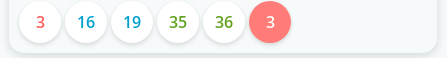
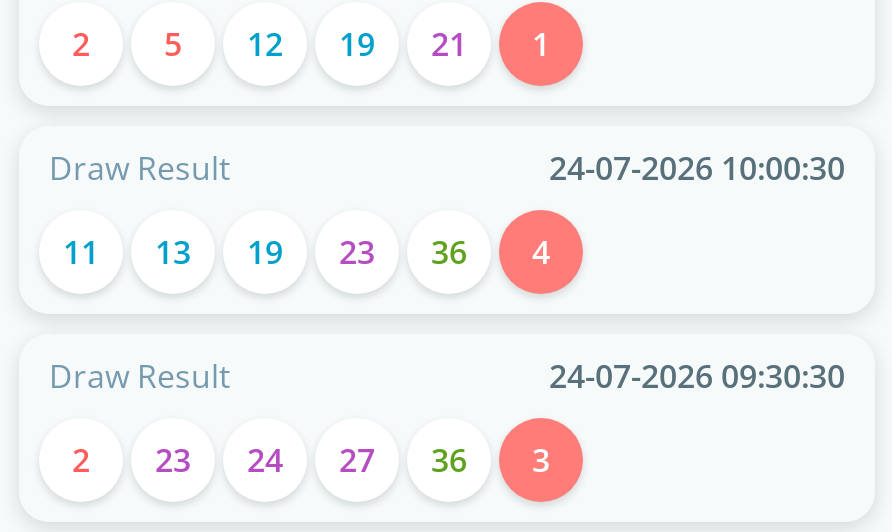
[35,11,95,33] 3 | 16 -> [72,22,283,66] 2 | 5 | 12
[169,11,187,33] 35 -> [49,22,845,482] 21 | 1 | Draw Result | 24-07-2026 10:00:30 | 11 | 13 | 19 | 23 | 36 | 4 | Draw Result | 24-07-2026 09:30:30 | 2 | 23 | 24 | 27

